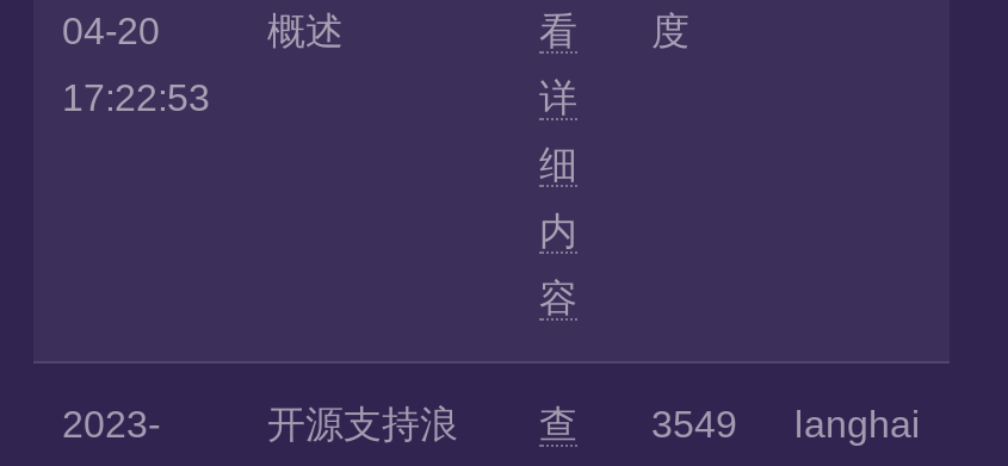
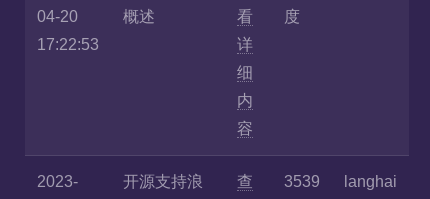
[267,405,921,445] 开源支持浪 查 3549 langhai -> [123,173,397,190] 开源支持浪 查 3539 langhai

